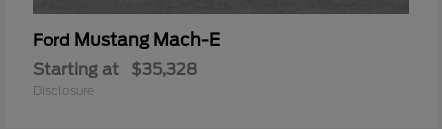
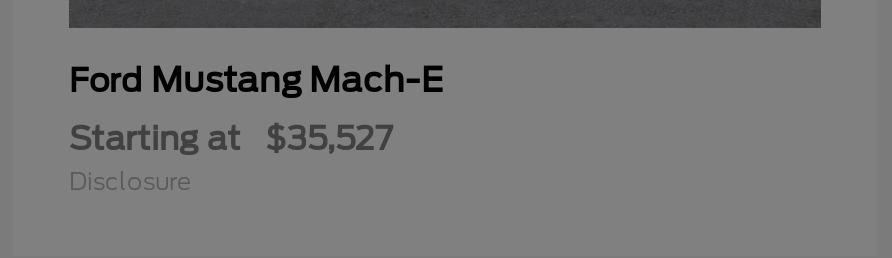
[33,60,197,79] Starting at $35,328 -> [69,120,393,158] Starting at $35,527

